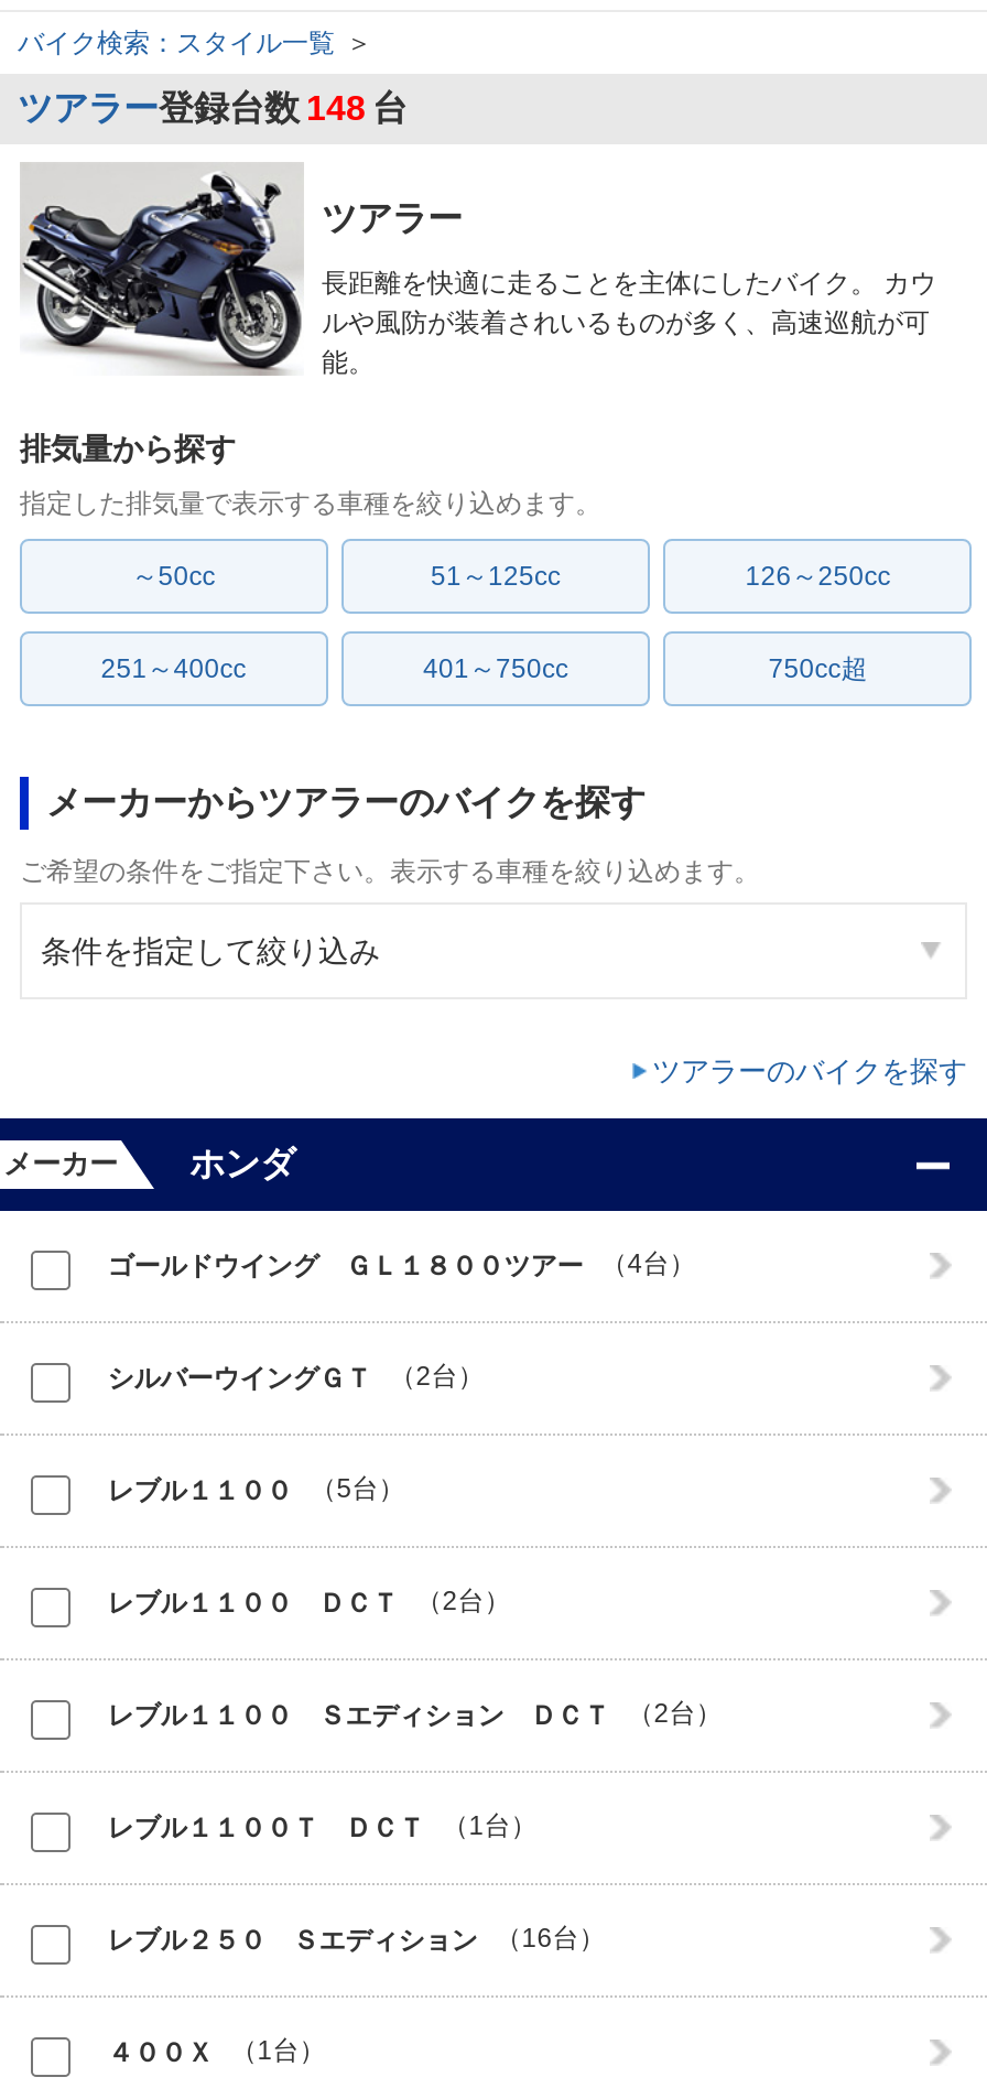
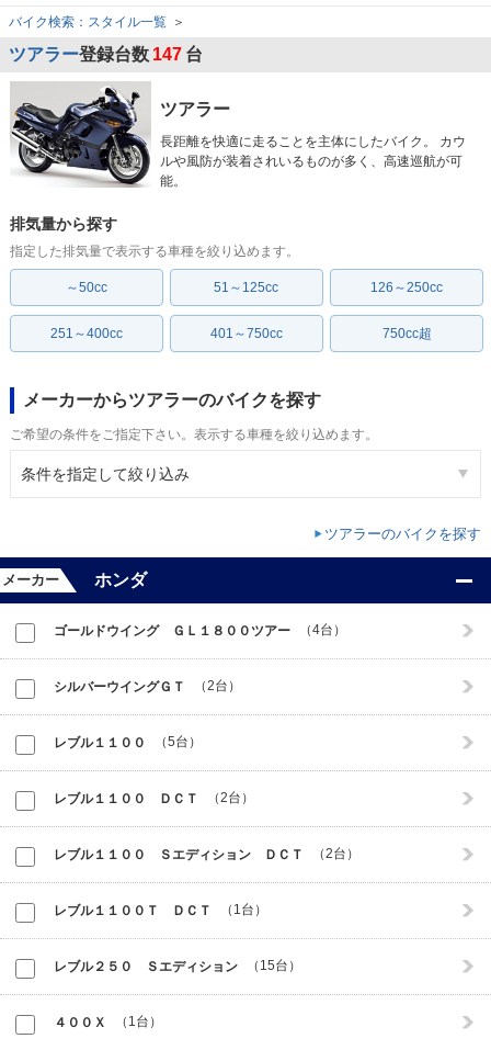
[18,90,408,127] ツアラー登録台数 148 台 -> [9,45,203,64] ツアラー登録台数 147 台
[108,1923,579,1956] レブル２５０ Ｓエディション 16台 -> [53,958,288,974] レブル２５０ Ｓエディション 15台

